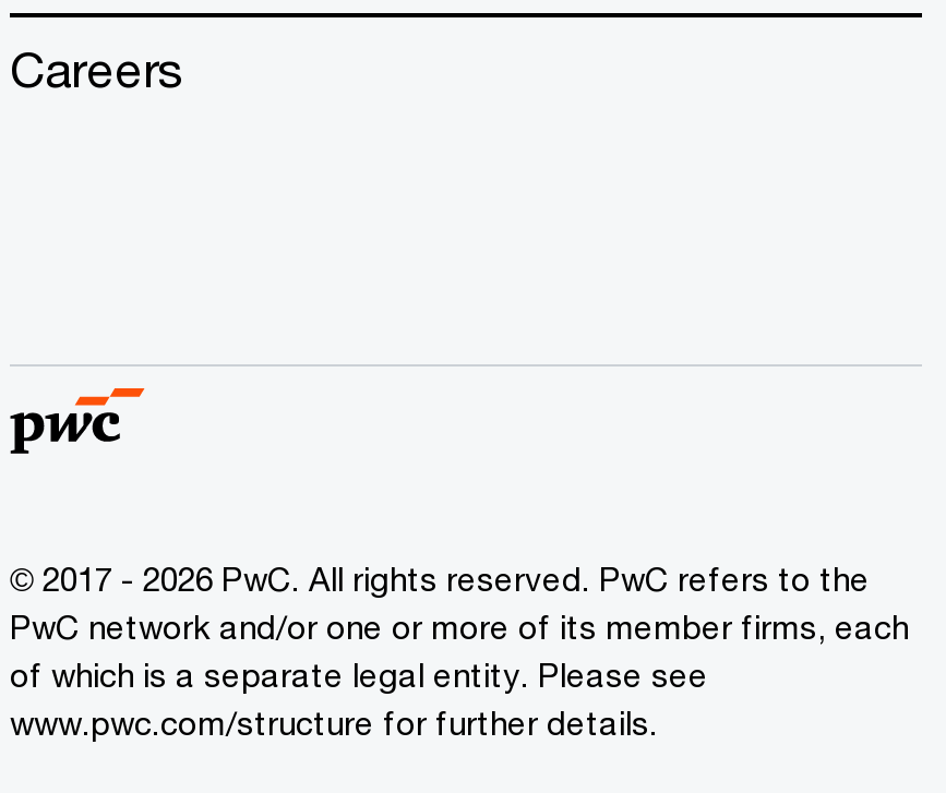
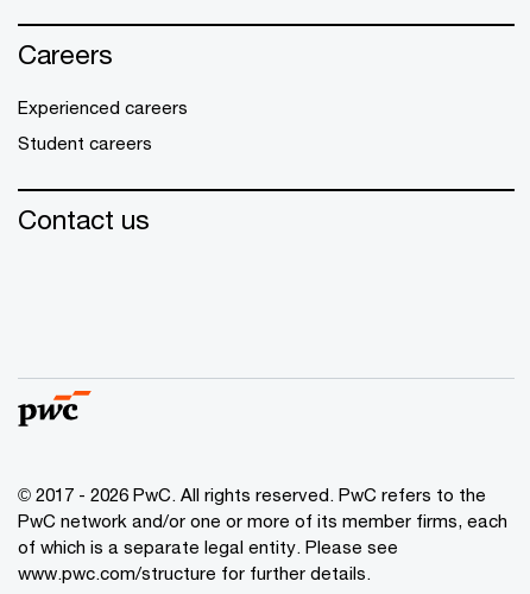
none -> [18,96,188,235] Experienced careers | Student careers | Contact us

